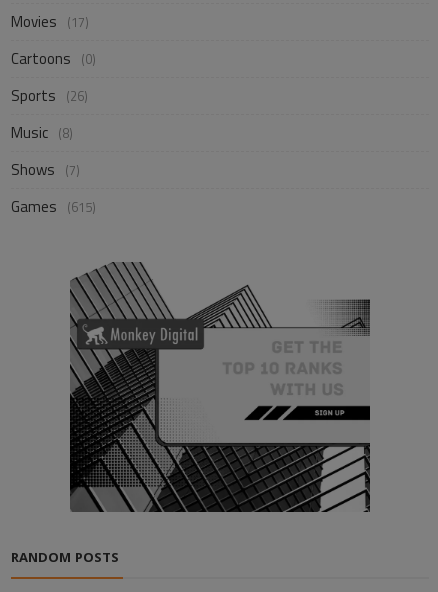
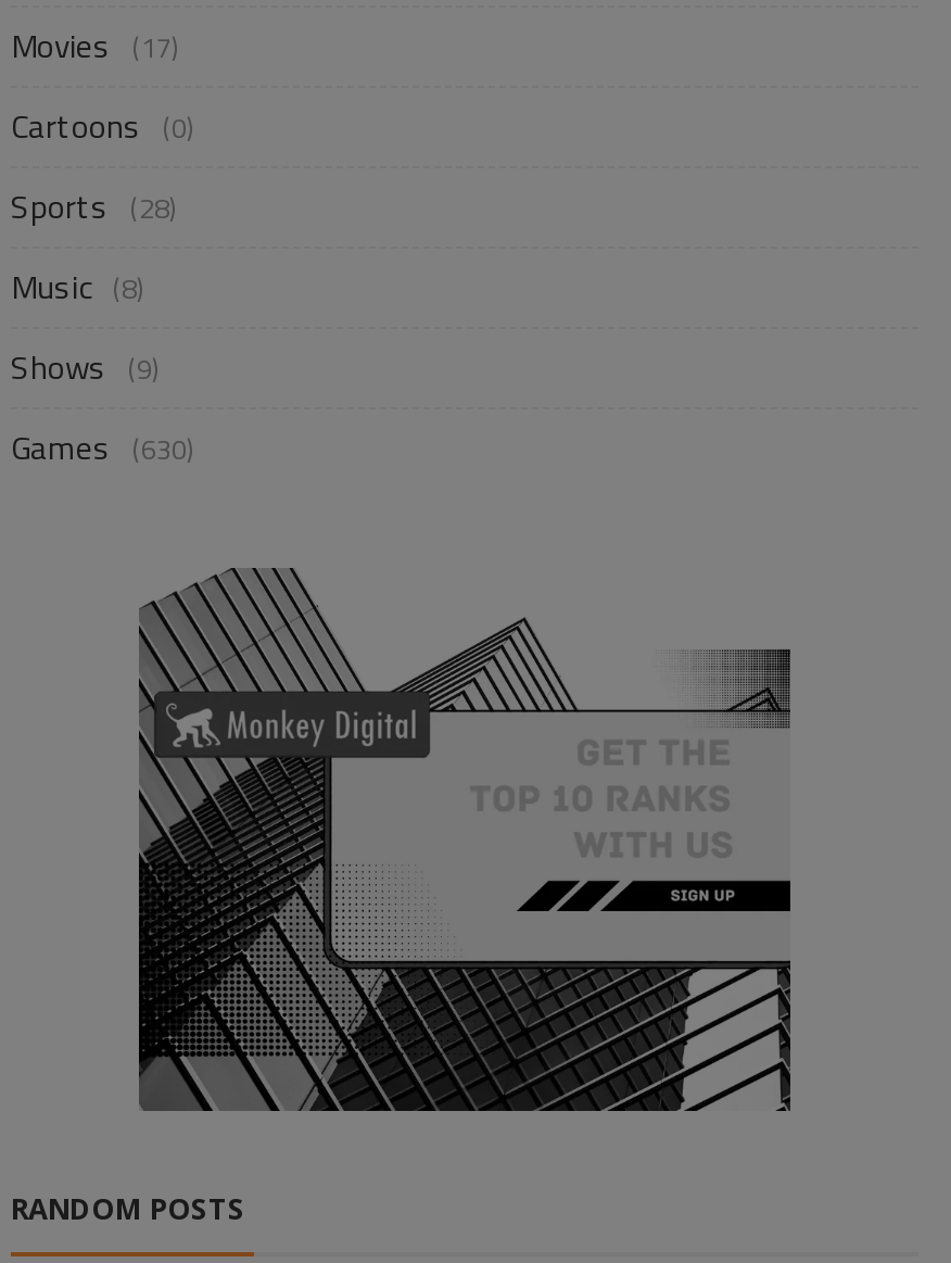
[11,84,88,107] Sports (26) -> [11,181,178,231] Sports (28)
[11,158,80,181] Shows (7) -> [11,341,161,391] Shows (9)
[11,195,96,218] Games (615) -> [11,422,195,472] Games (630)

